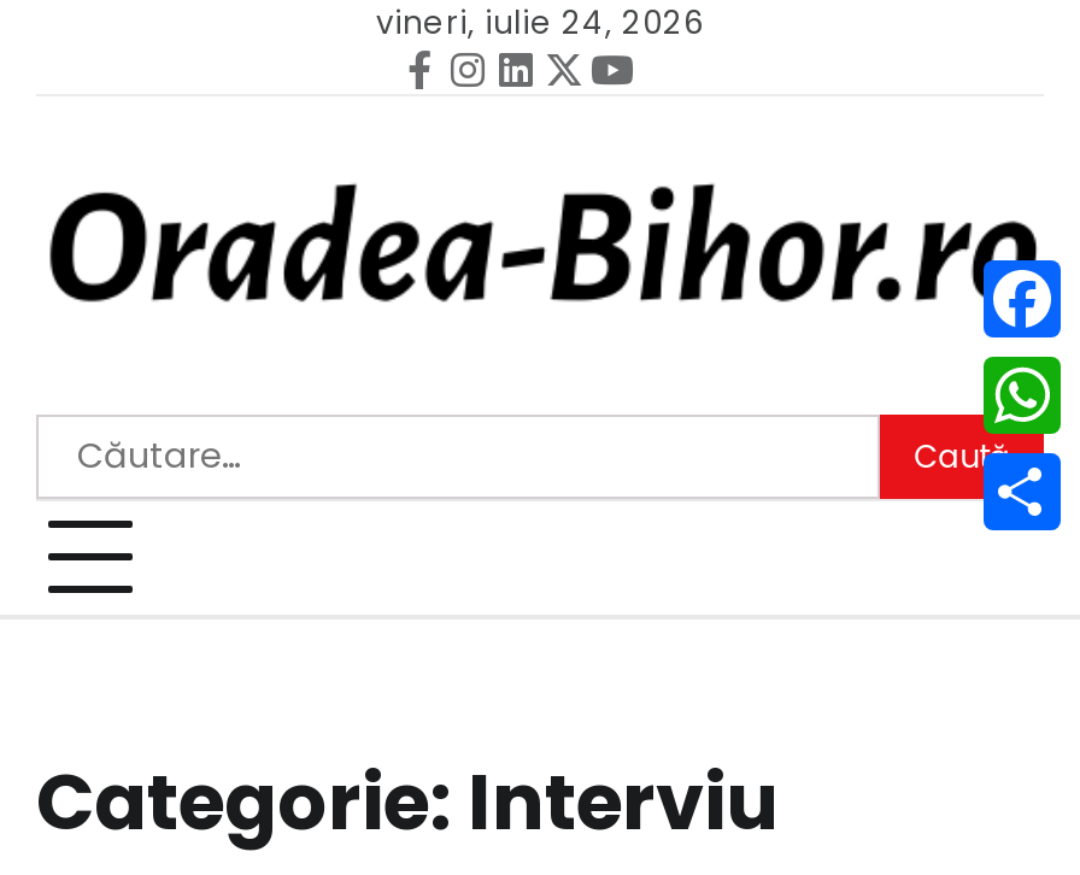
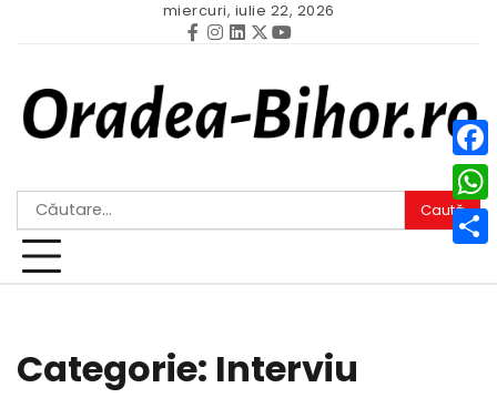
[376,0,704,46] vineri, iulie 24, 2026 -> [163,0,334,21] miercuri, iulie 22, 2026

